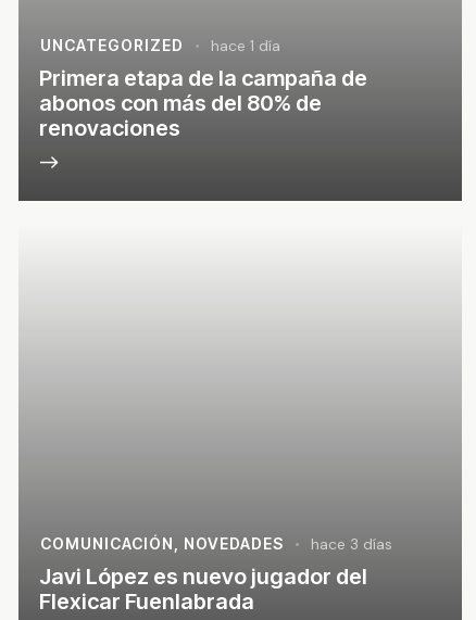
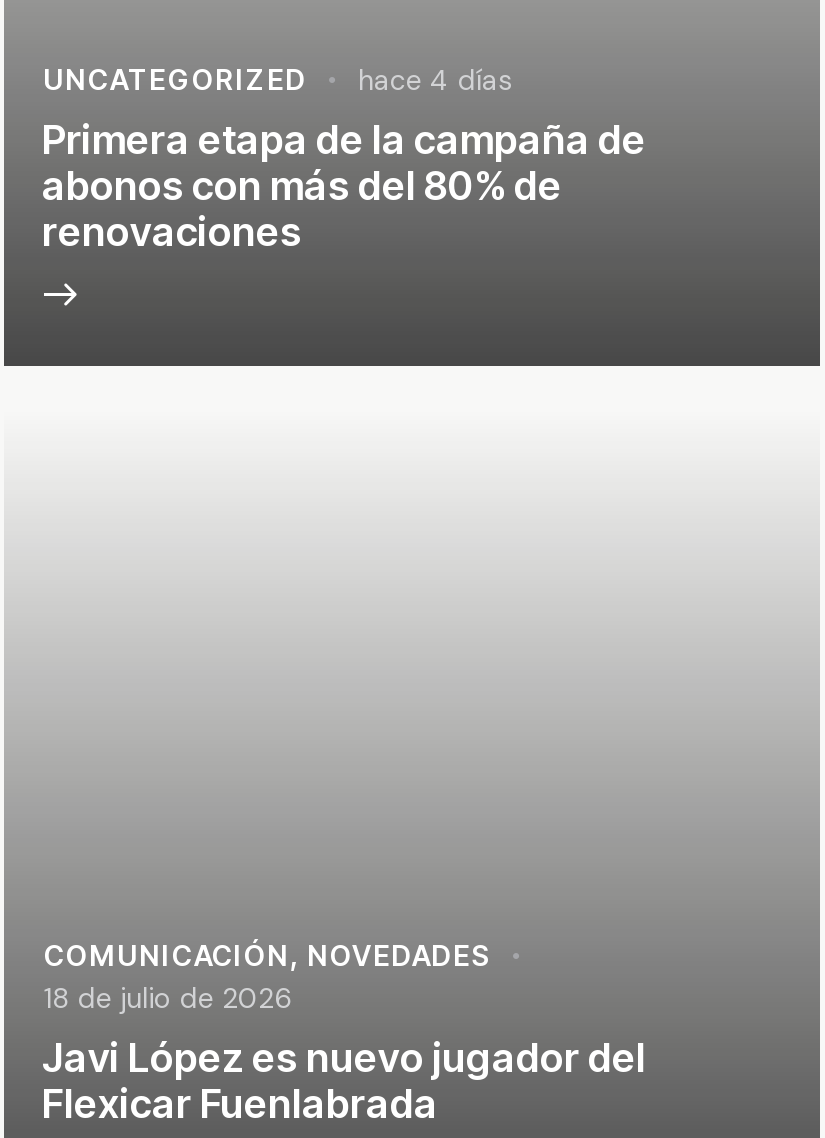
[40,36,280,56] UNCATEGORIZED hace 1 día -> [44,62,512,98] UNCATEGORIZED hace 4 días
moved [40,535,284,553] -> [44,939,492,973]: COMUNICACIÓN, NOVEDADES
[311,535,392,554] hace 3 días -> [44,981,292,1017] 18 de julio de 2026

